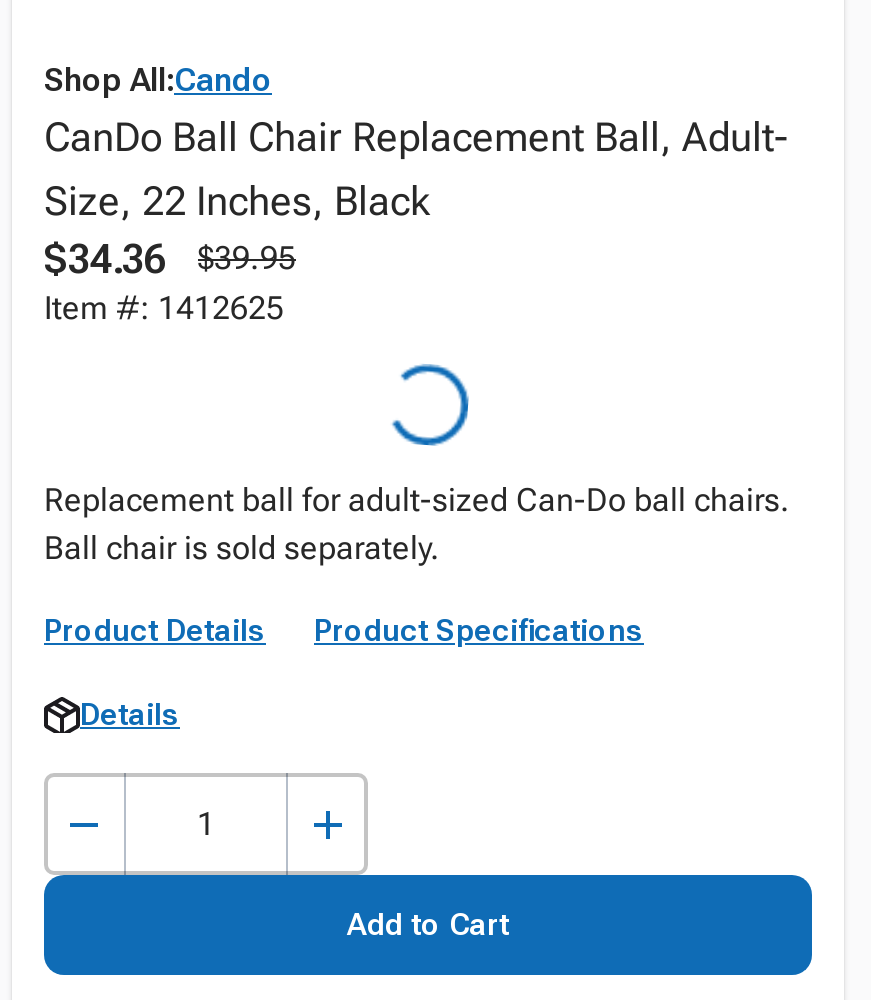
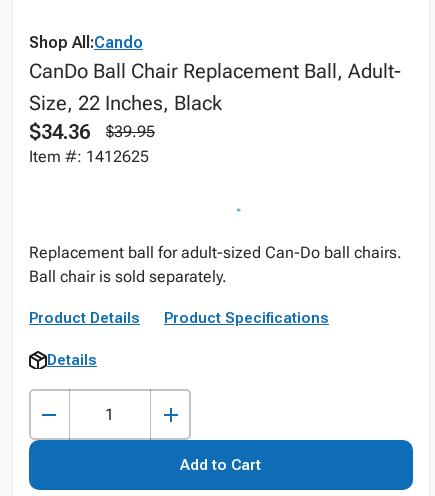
[390,363,470,447] [image] -> none

